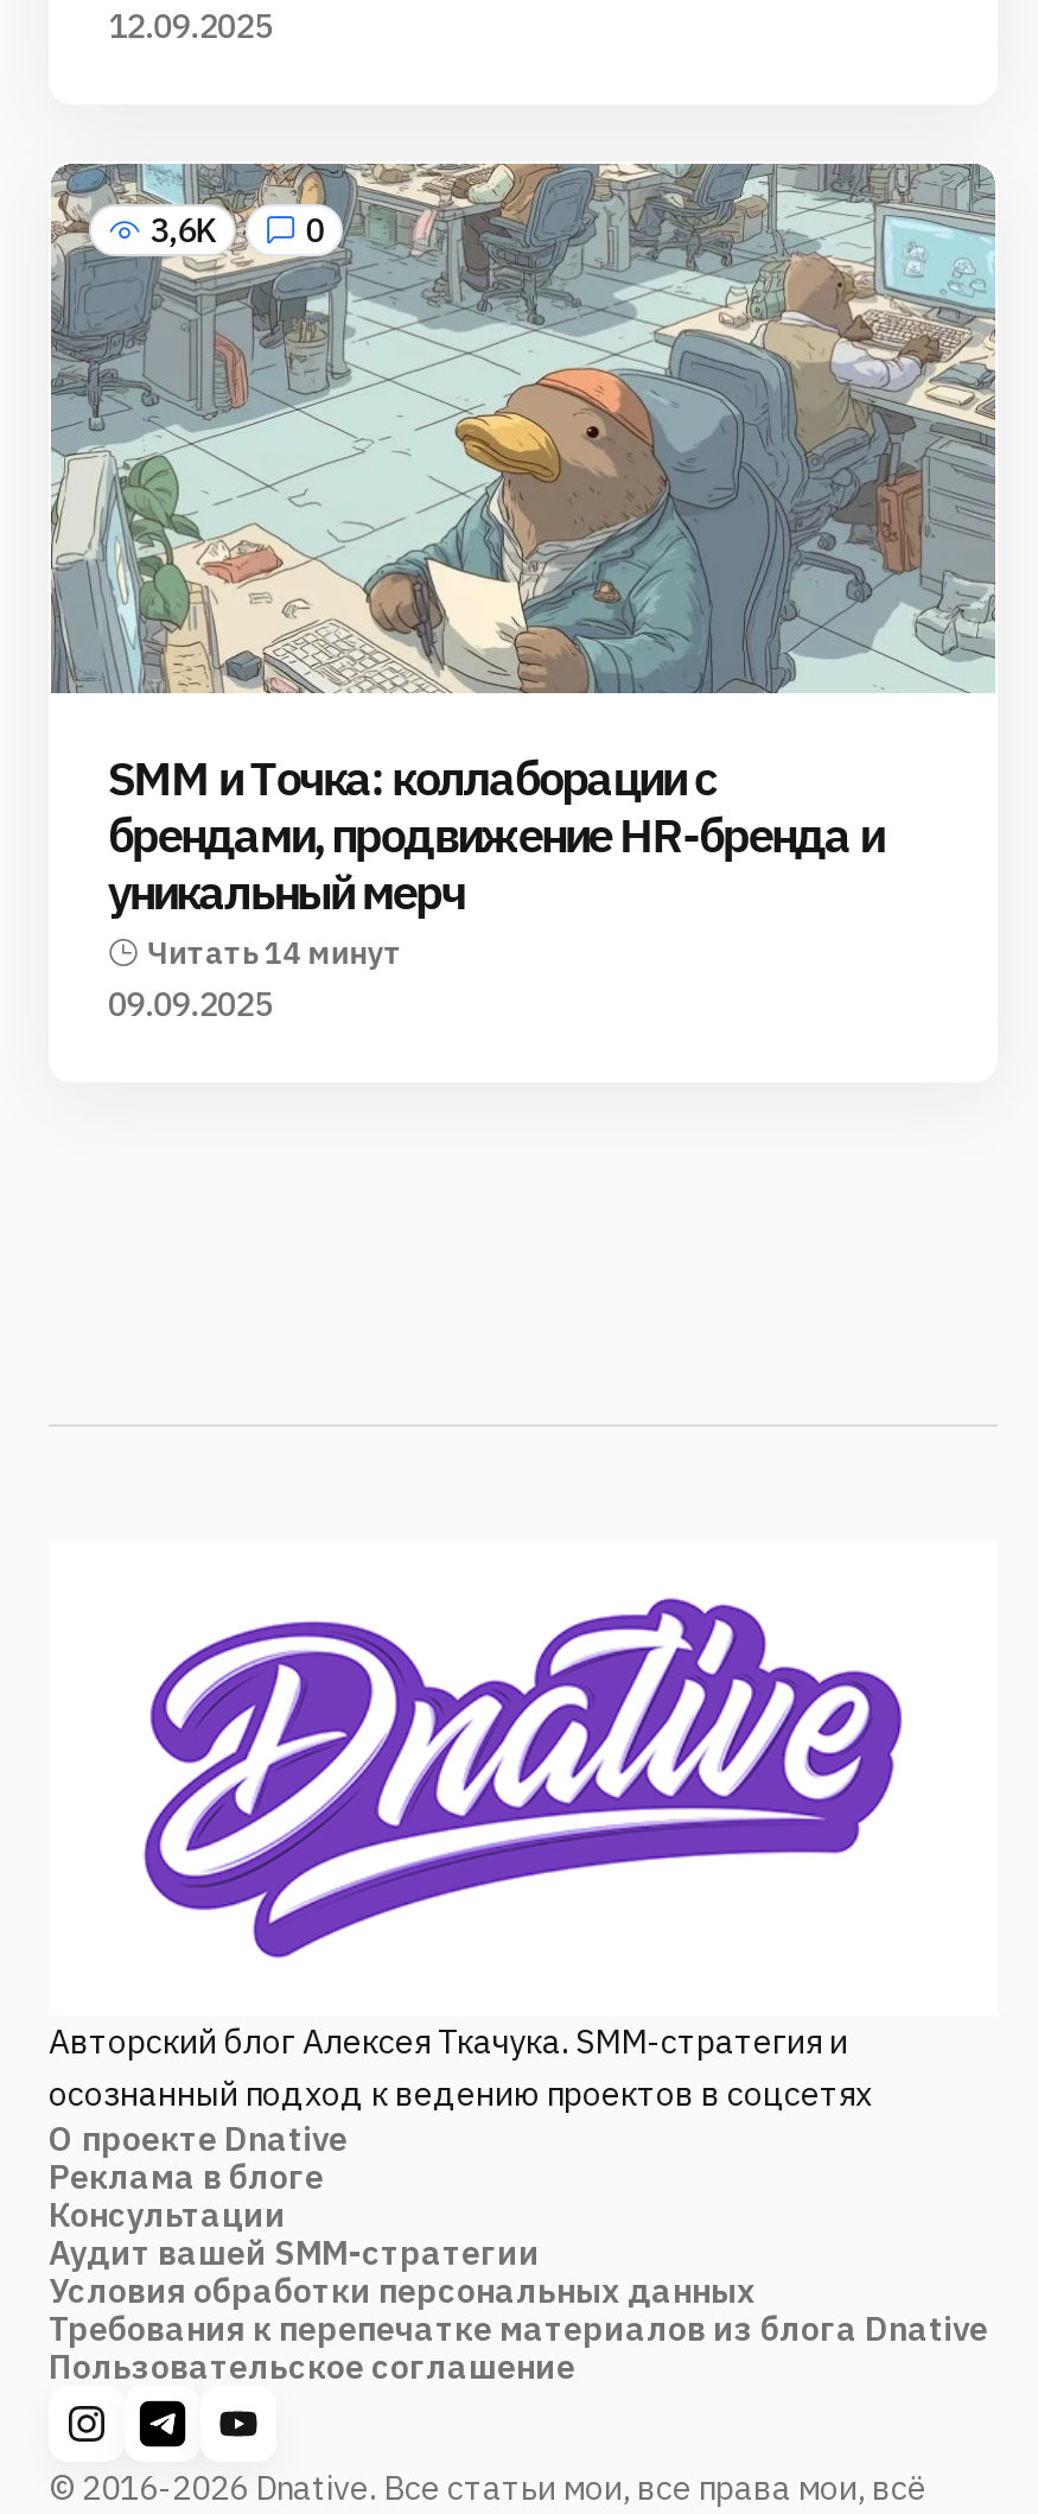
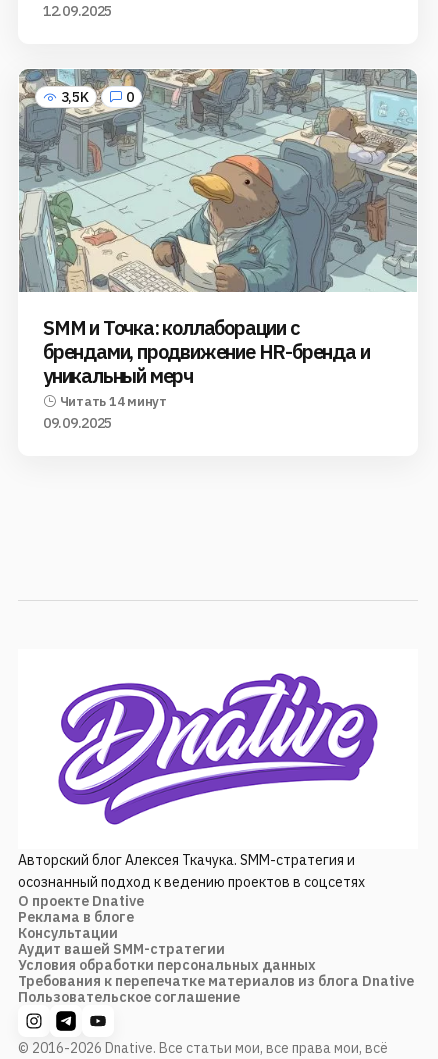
[150,210,216,252] 3,6K -> [61,88,89,106] 3,5K

